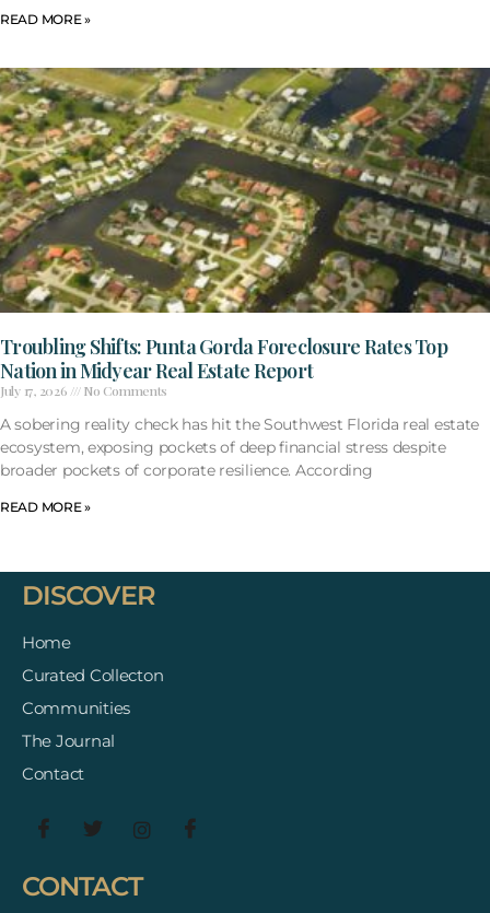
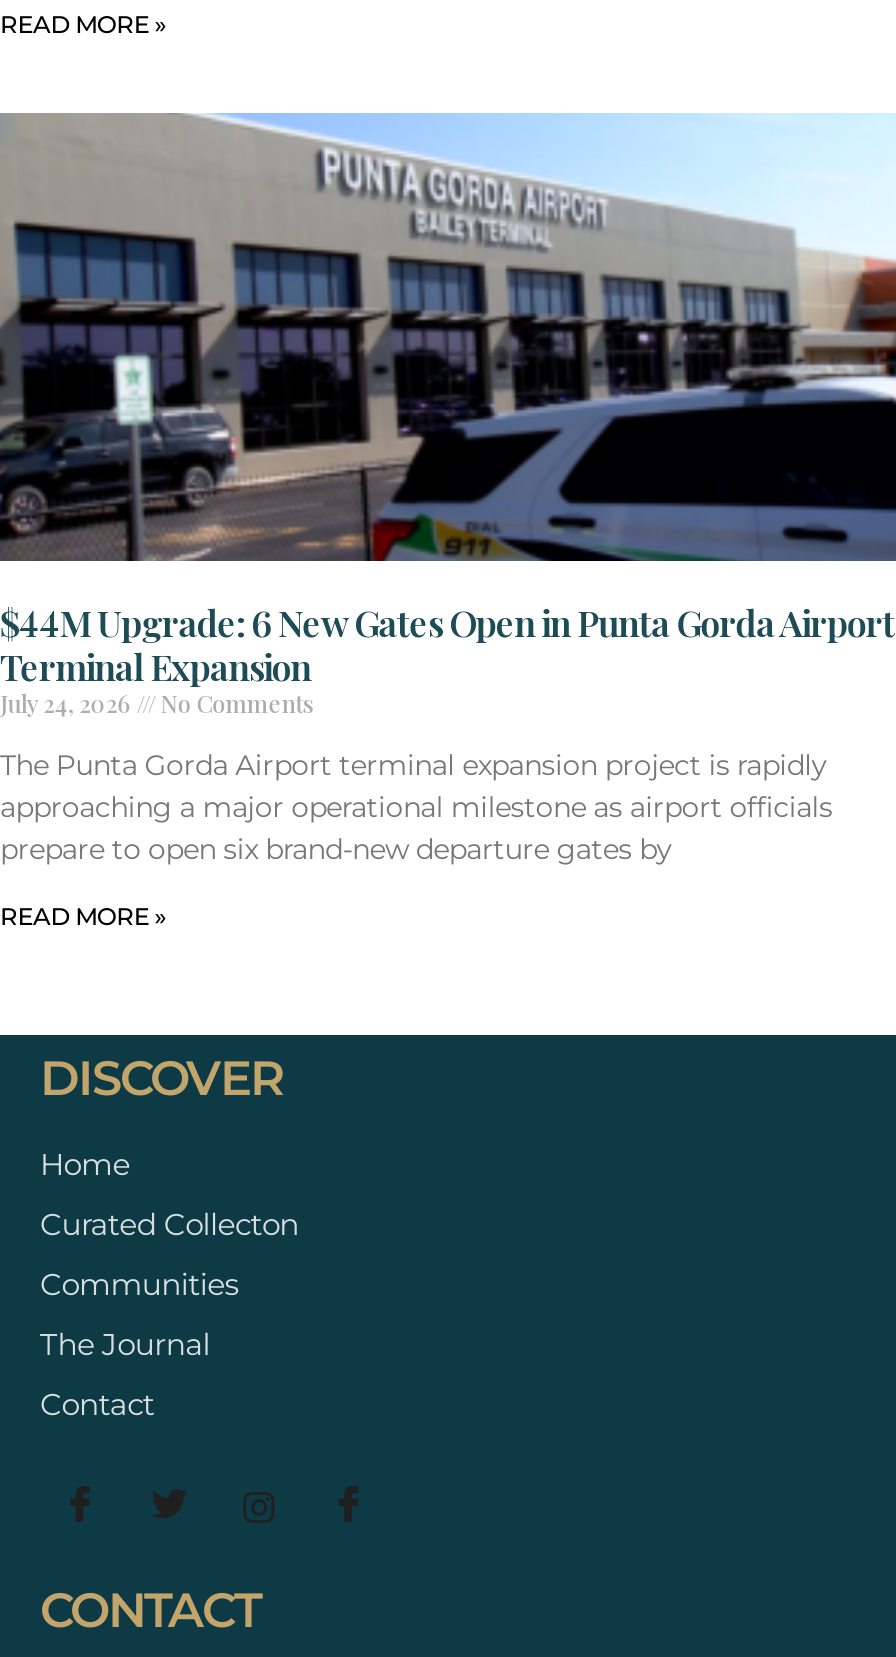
[0,67,487,399] [image] | Troubling Shifts: Punta Gorda Foreclosure Rates Top | Nation in Midyear Real Estate Report | July 17, 2026 No Comments -> [0,113,895,719] [image] | $44M Upgrade: 6 New Gates Open in Punta Gorda Airport | Terminal Expansion | July 24, 2026 No Comments
[0,414,479,480] A sobering reality check has hit the Southwest Florida real estate | ecosystem, exposing pockets of deep financial stress despite | broader pockets of corporate resilience. According -> [0,747,833,867] The Punta Gorda Airport terminal expansion project is rapidly | approaching a major operational milestone as airport officials | prepare to open six brand-new departure gates by

